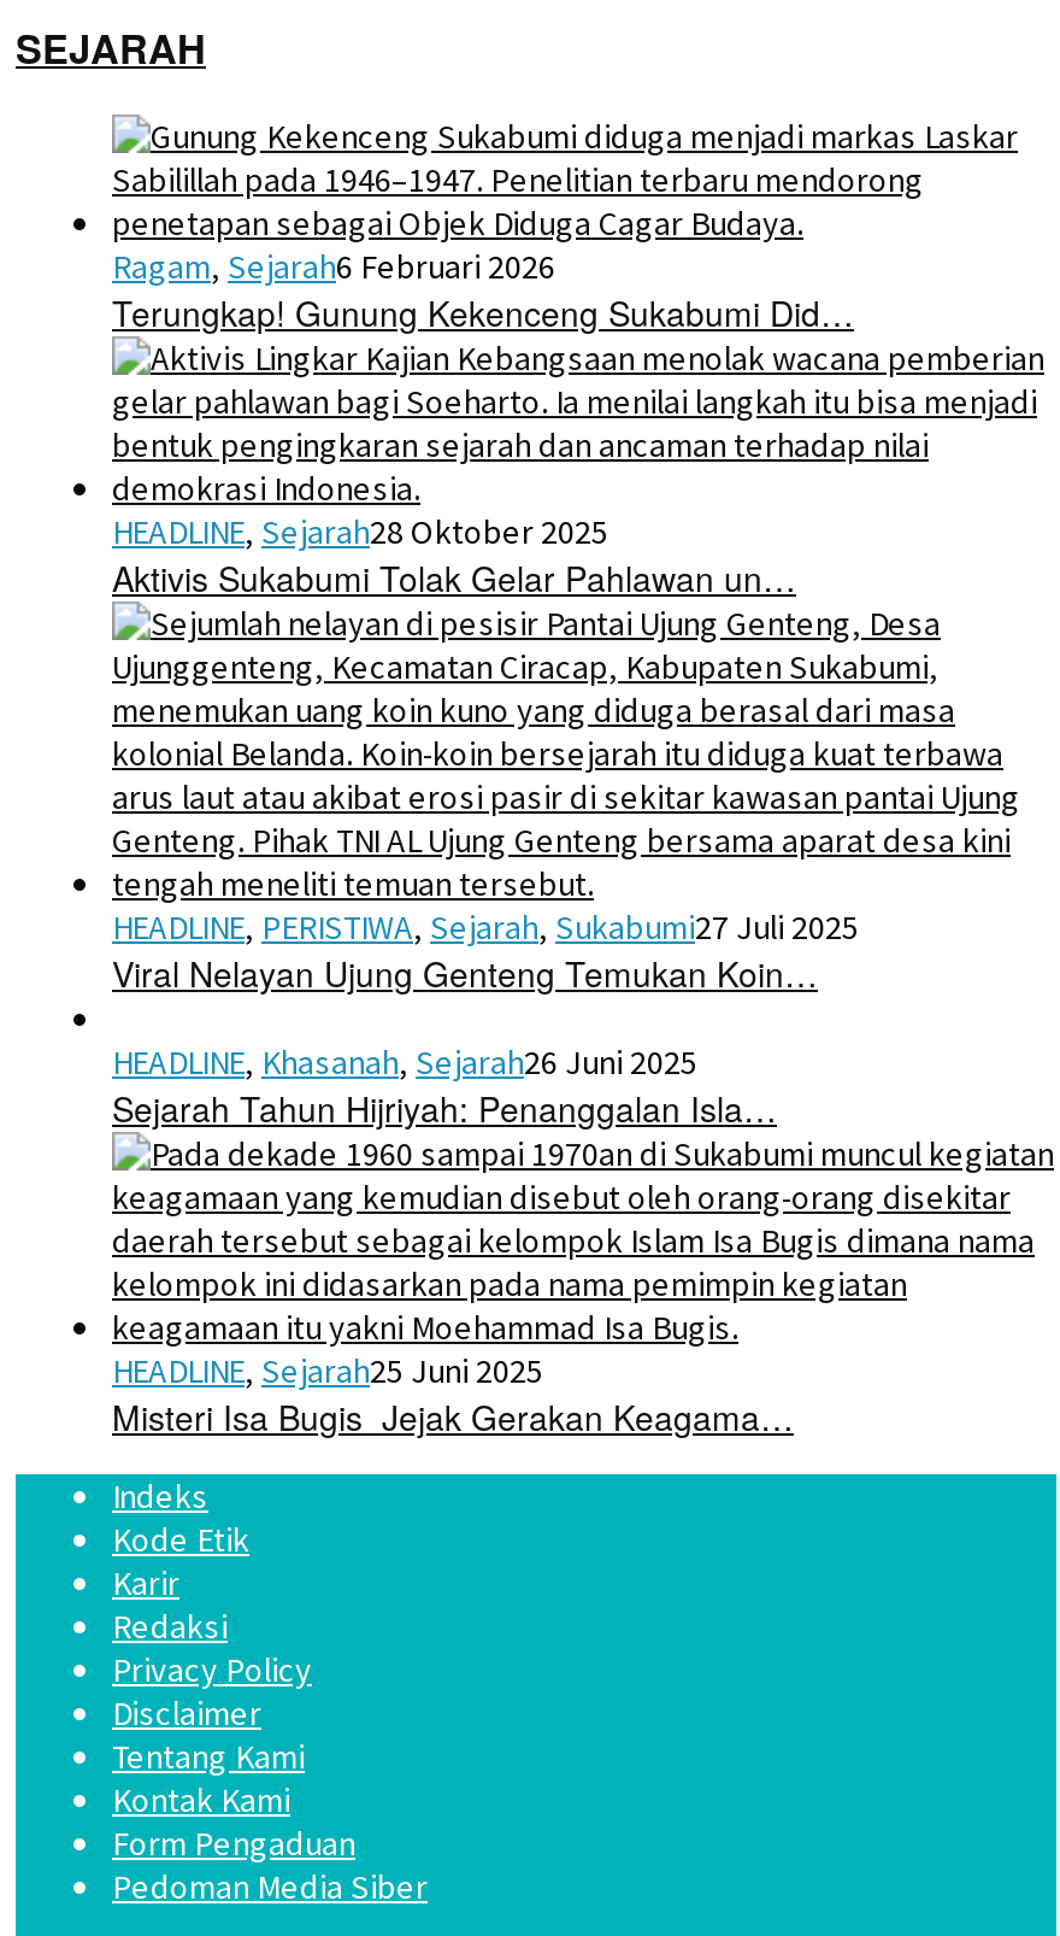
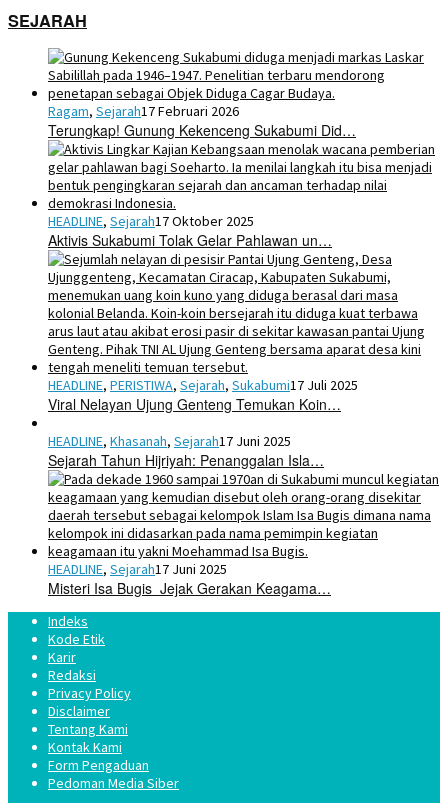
[112,245,555,288] Ragam, Sejarah6 Februari 2026 -> [48,102,239,120] Ragam, Sejarah17 Februari 2026
[112,510,608,554] HEADLINE, Sejarah28 Oktober 2025 -> [48,212,254,230] HEADLINE, Sejarah17 Oktober 2025
[112,906,859,949] HEADLINE, PERISTIWA, Sejarah, Sukabumi27 Juli 2025 -> [48,376,358,394] HEADLINE, PERISTIWA, Sejarah, Sukabumi17 Juli 2025
[112,1041,697,1084] HEADLINE, Khasanah, Sejarah26 Juni 2025 -> [48,432,291,450] HEADLINE, Khasanah, Sejarah17 Juni 2025
[112,1349,543,1393] HEADLINE, Sejarah25 Juni 2025 -> [48,560,227,578] HEADLINE, Sejarah17 Juni 2025

